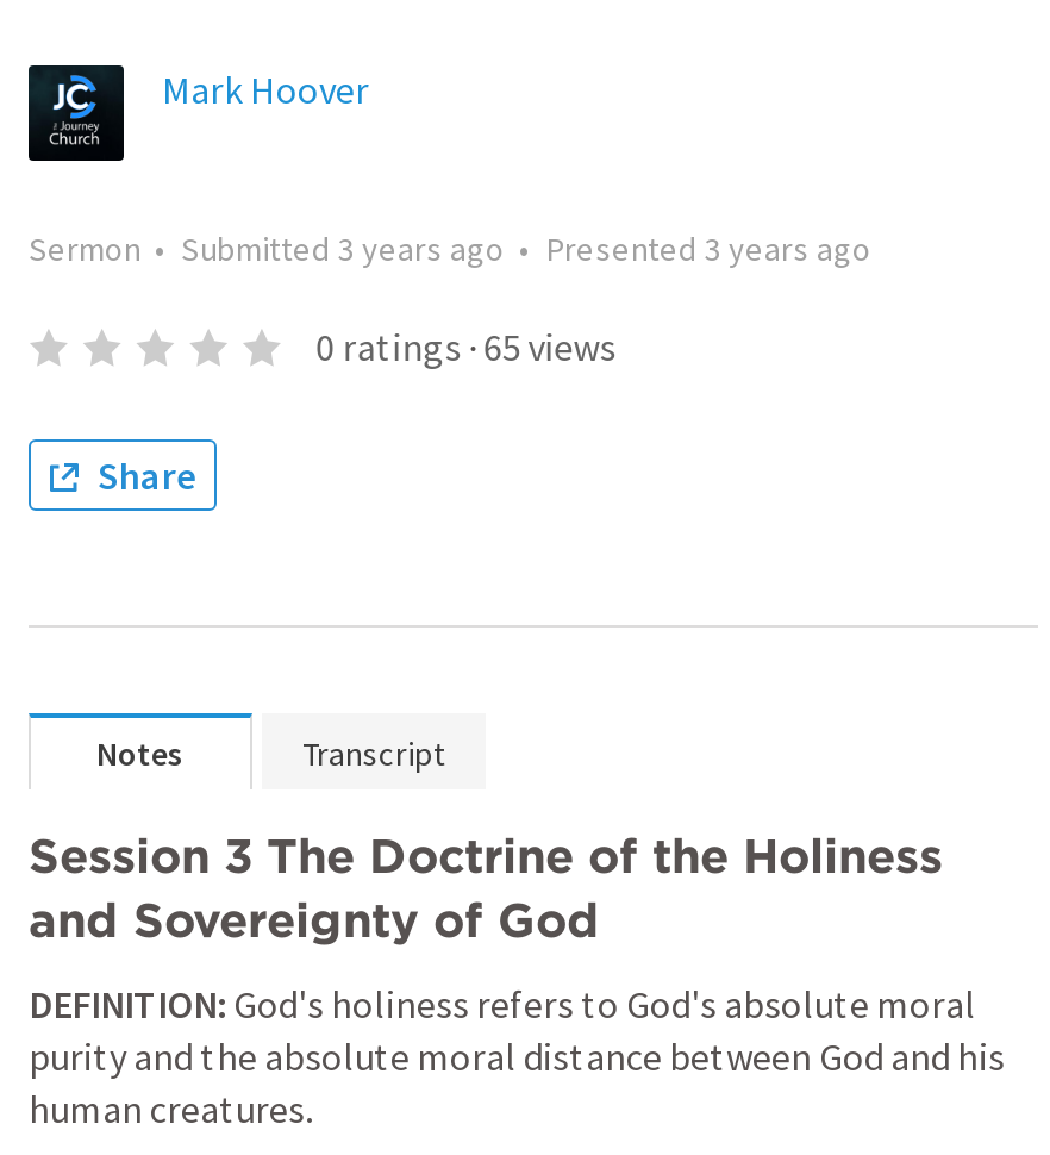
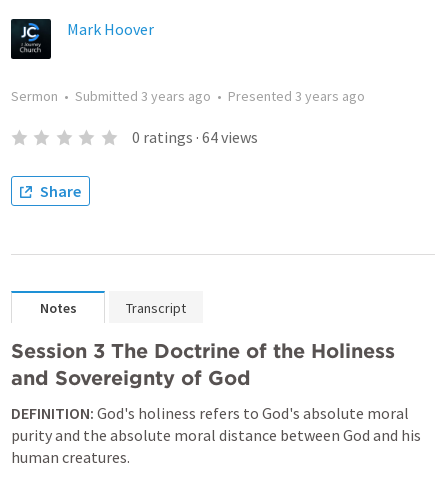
[316,323,616,370] 0 ratings · 65 views -> [132,127,258,147] 0 ratings · 64 views

